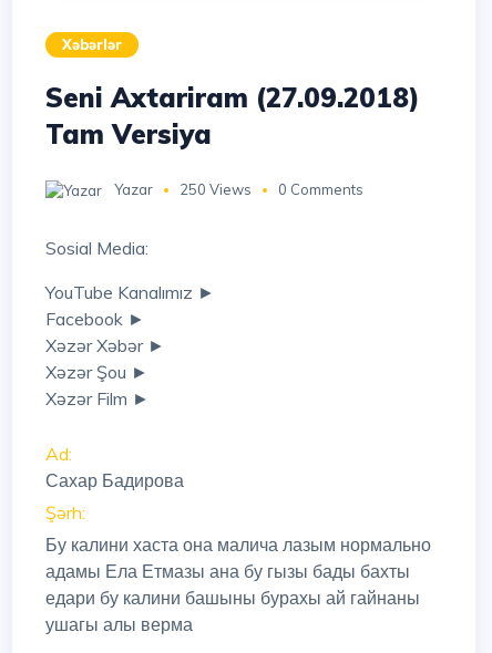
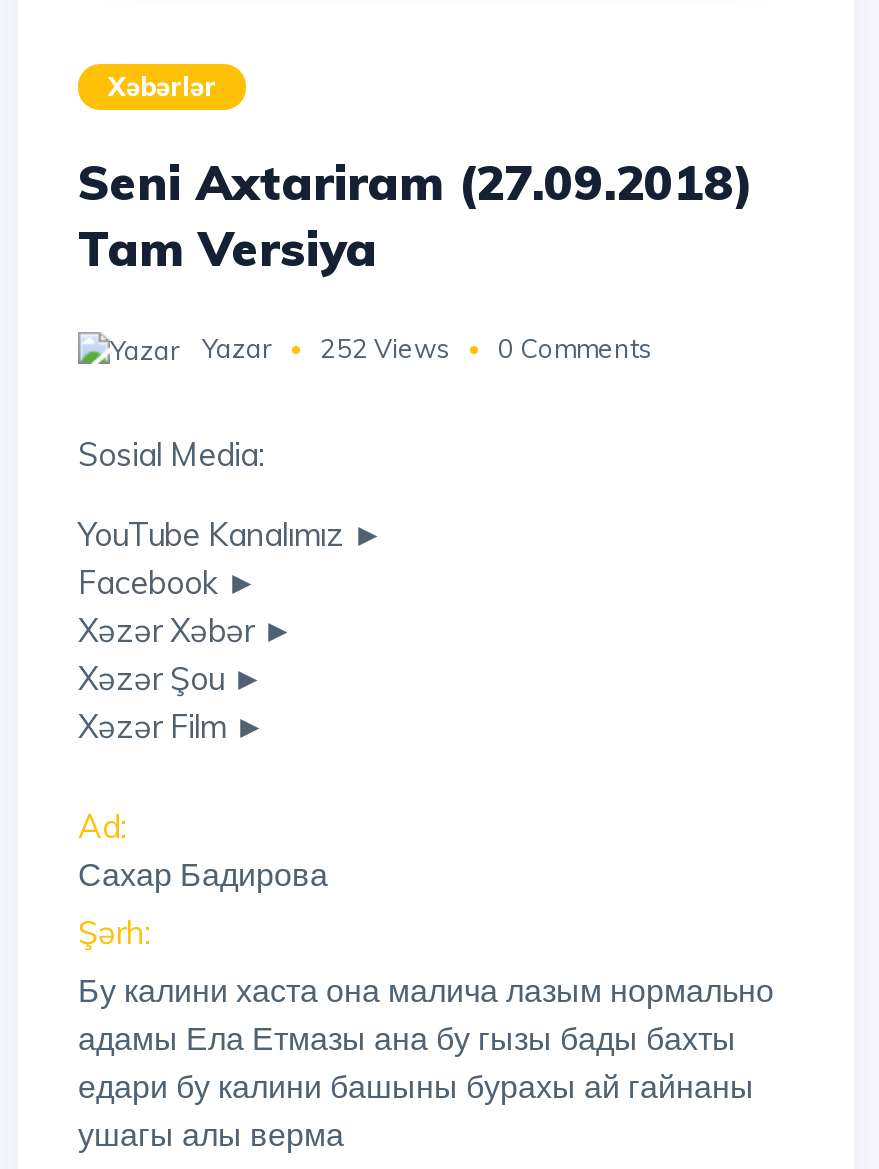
[114,180,363,198] Yazar 250 Views 0 Comments -> [202,332,652,364] Yazar 252 Views 0 Comments

